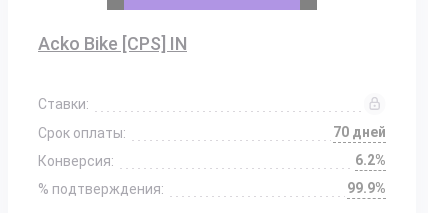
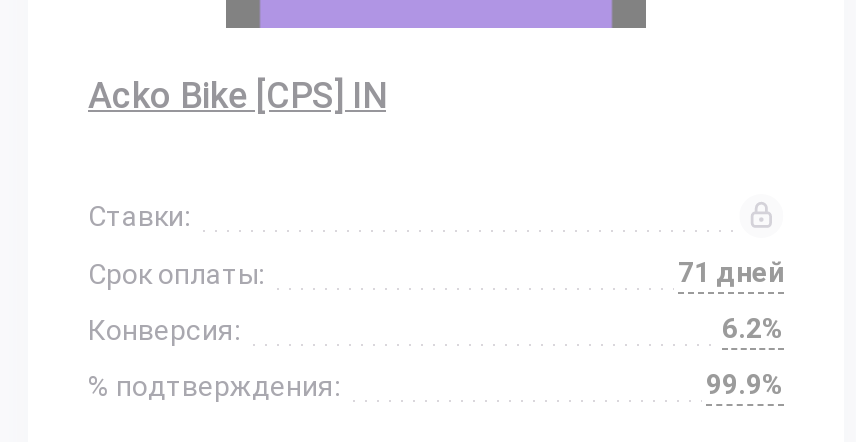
[333,124,386,140] 70 дней -> [678,256,784,288] 71 дней

